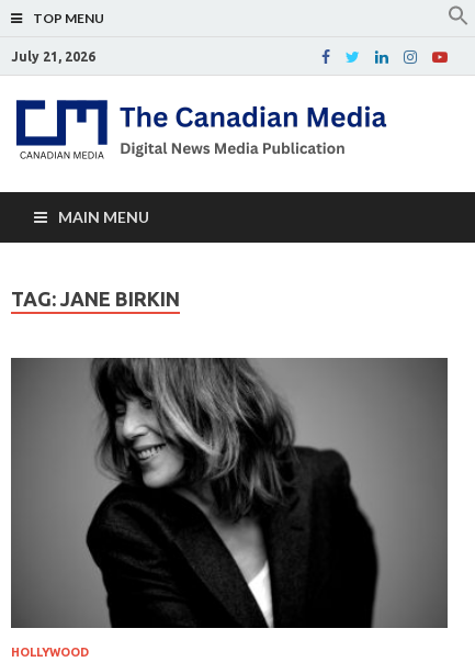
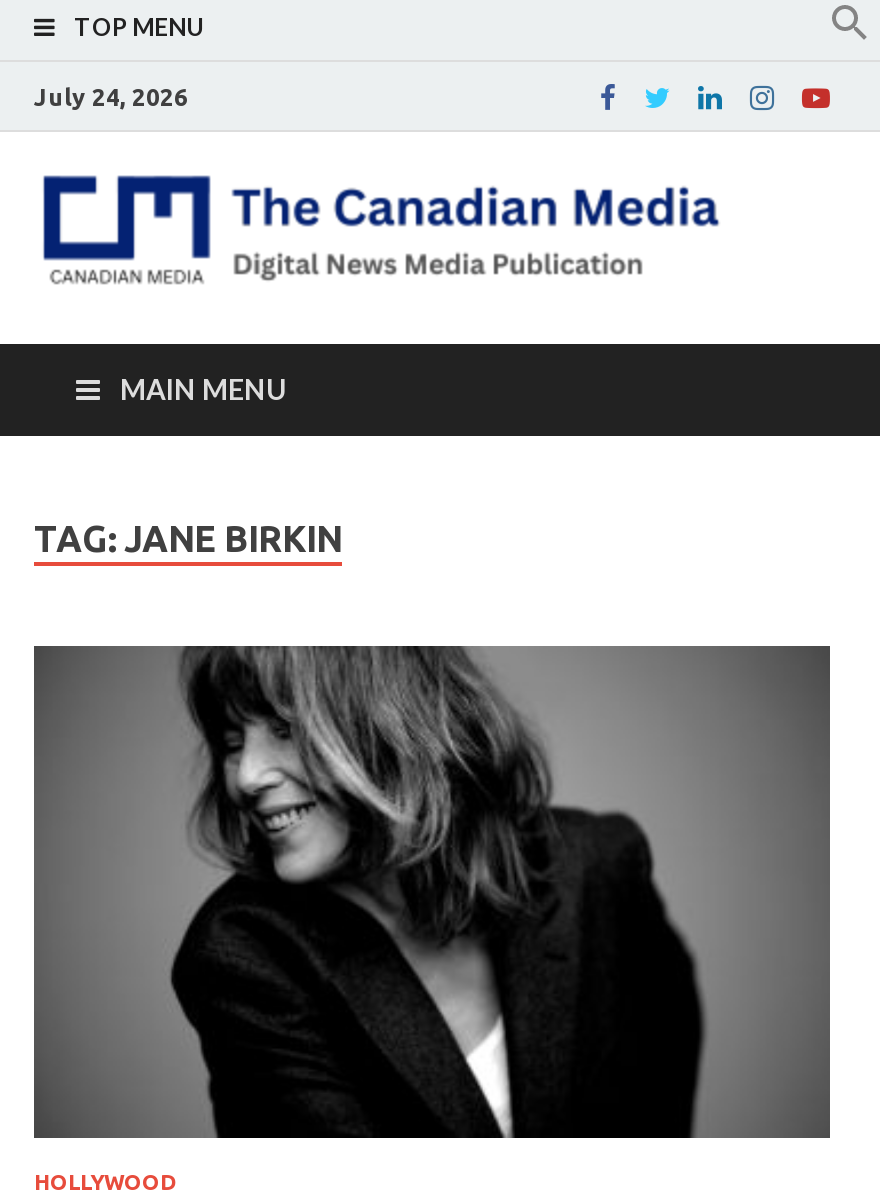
[11,49,95,63] July 21, 2026 -> [34,83,188,109] July 24, 2026

